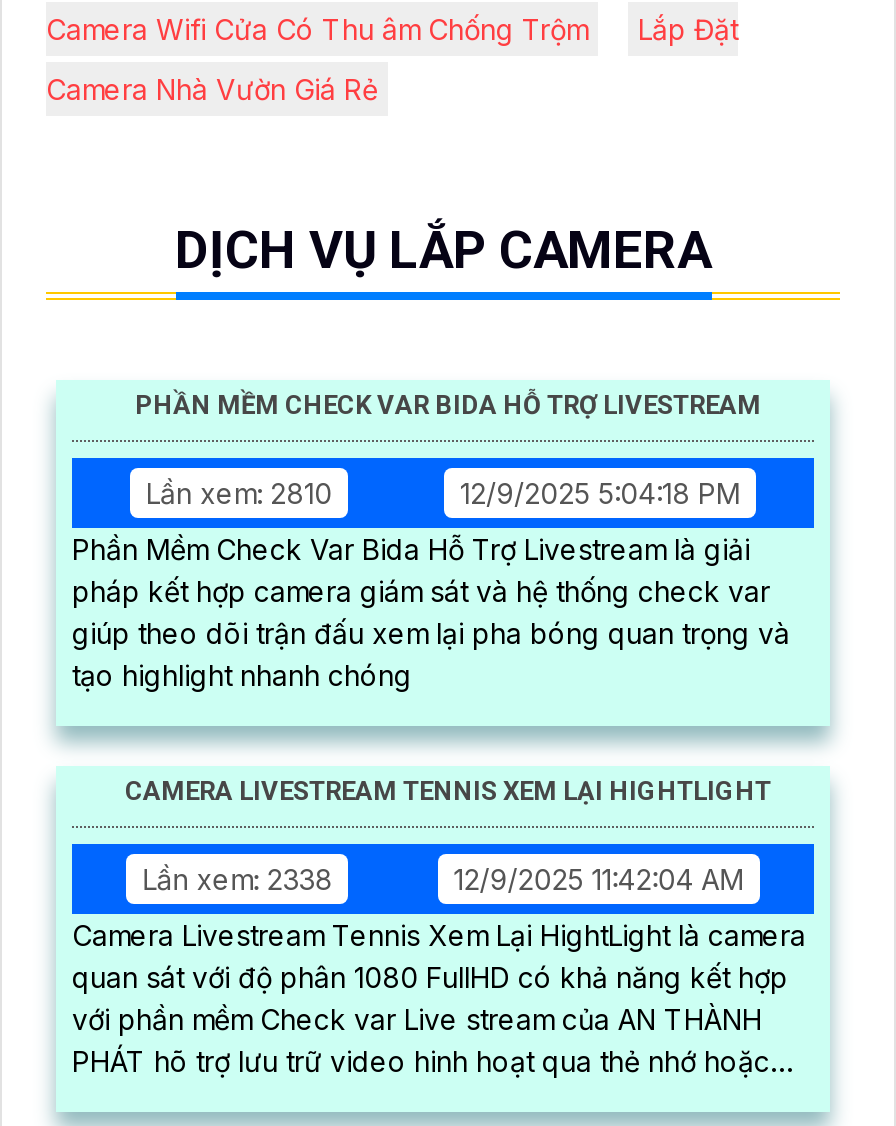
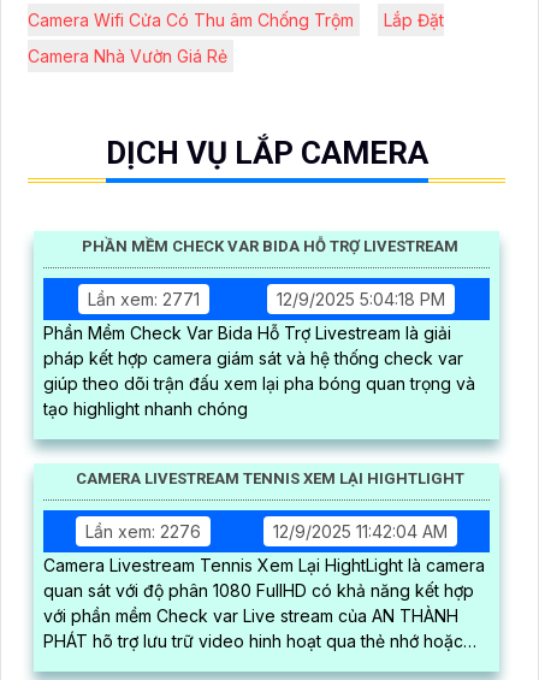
[146,476,332,510] Lần xem: 2810 -> [88,289,200,309] Lần xem: 2771
[142,862,332,896] Lần xem: 2338 -> [85,521,201,542] Lần xem: 2276

